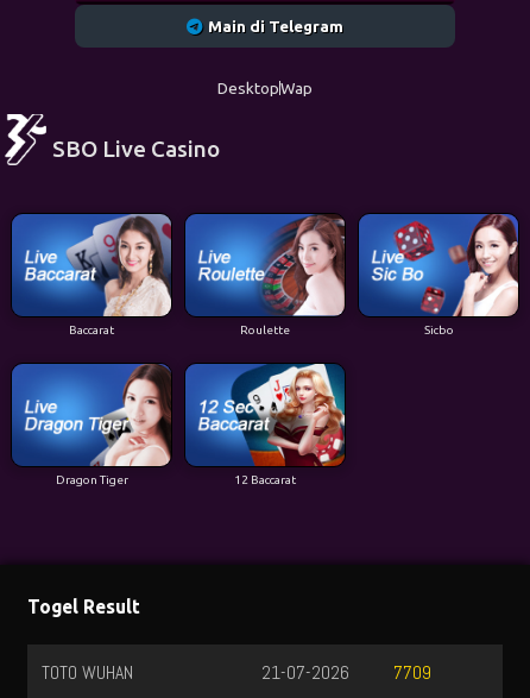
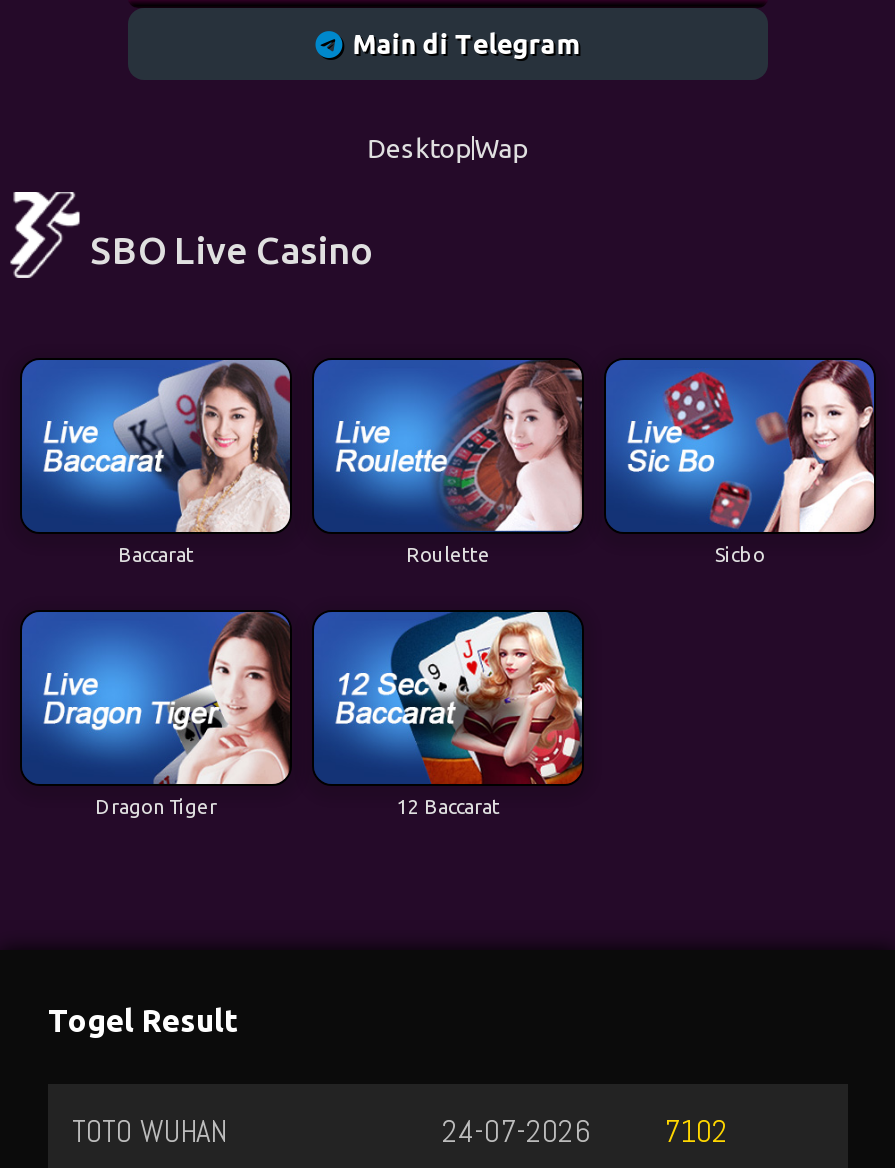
[261,661,349,685] 21-07-2026 -> [442,1112,590,1152] 24-07-2026
[393,661,431,685] 7709 -> [664,1113,728,1153] 7102

